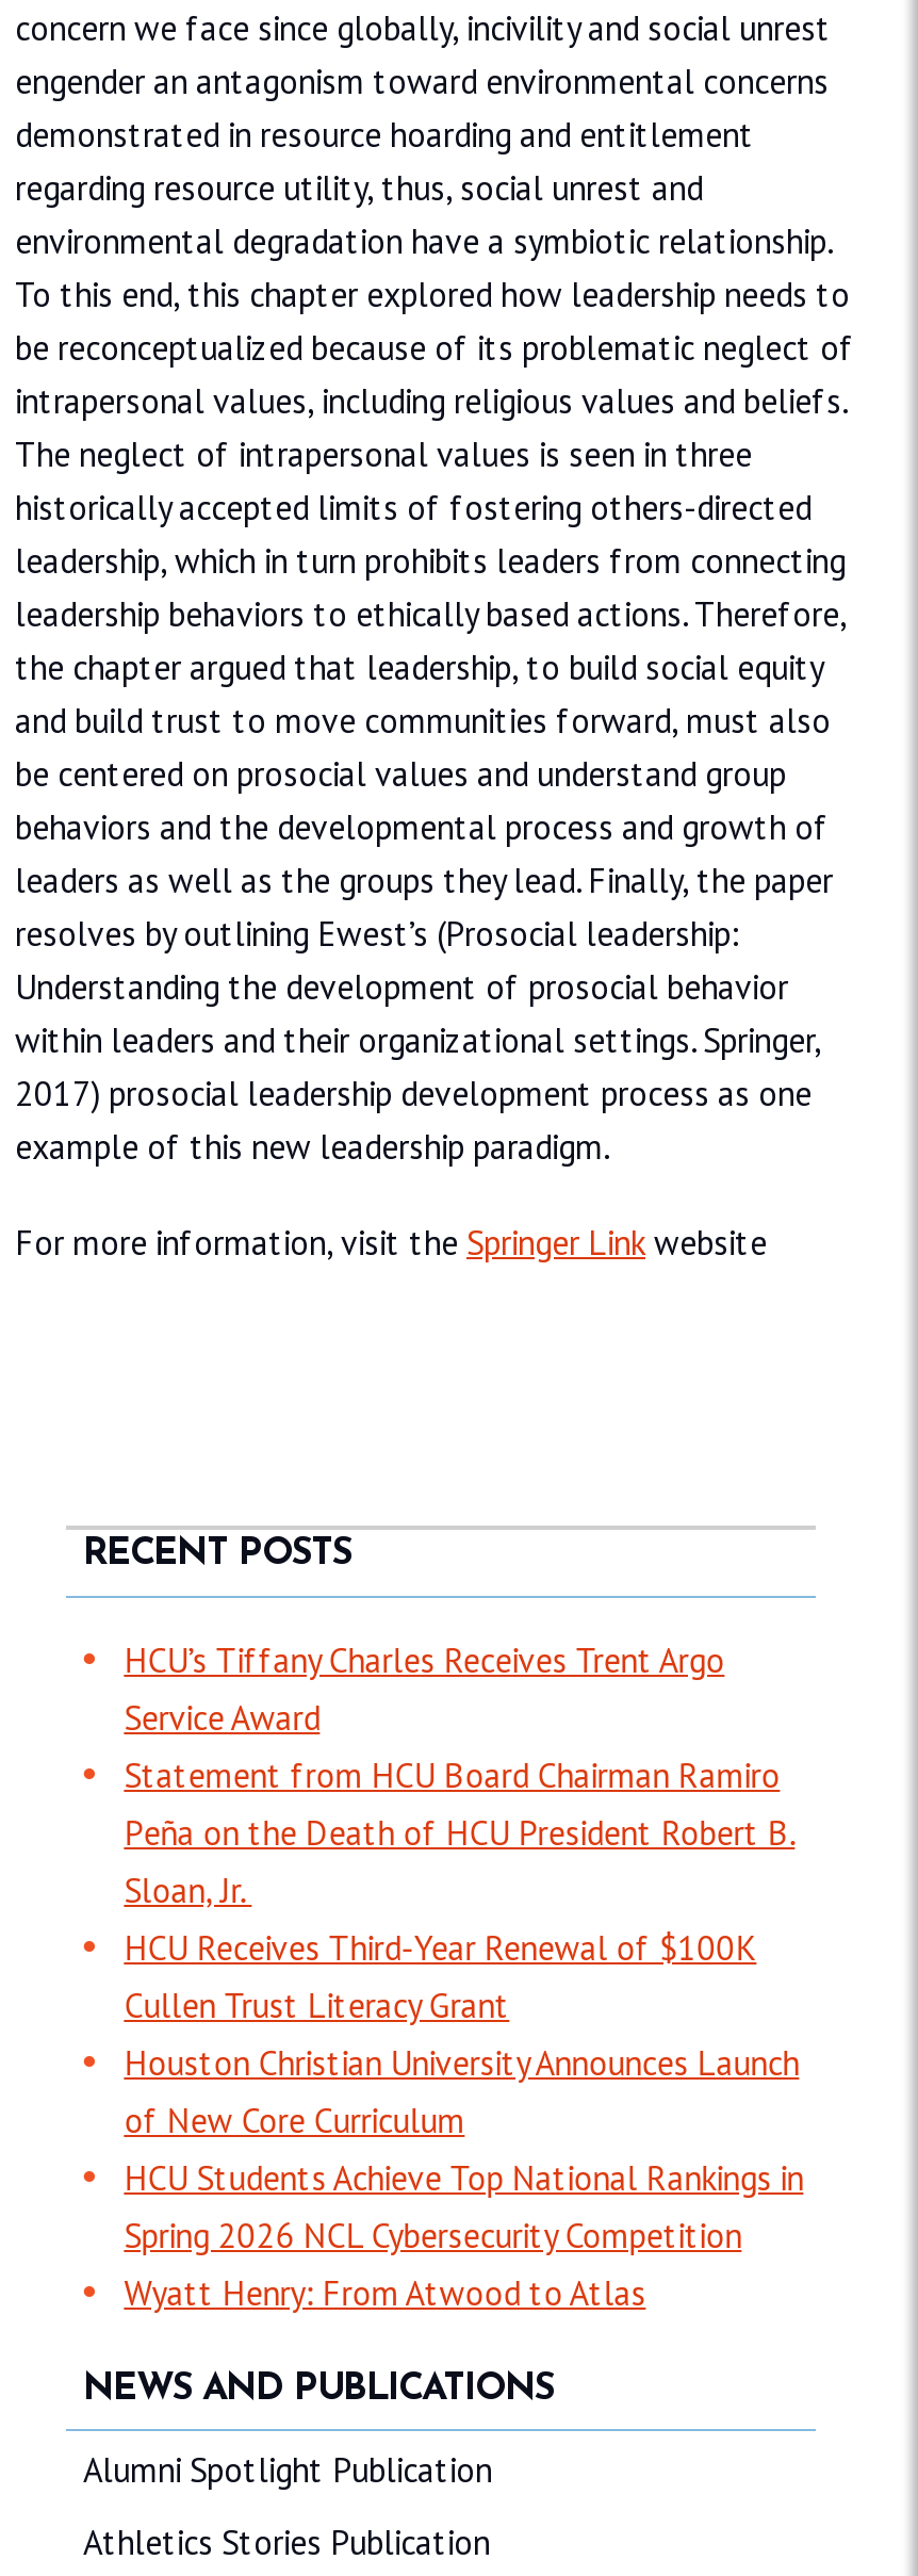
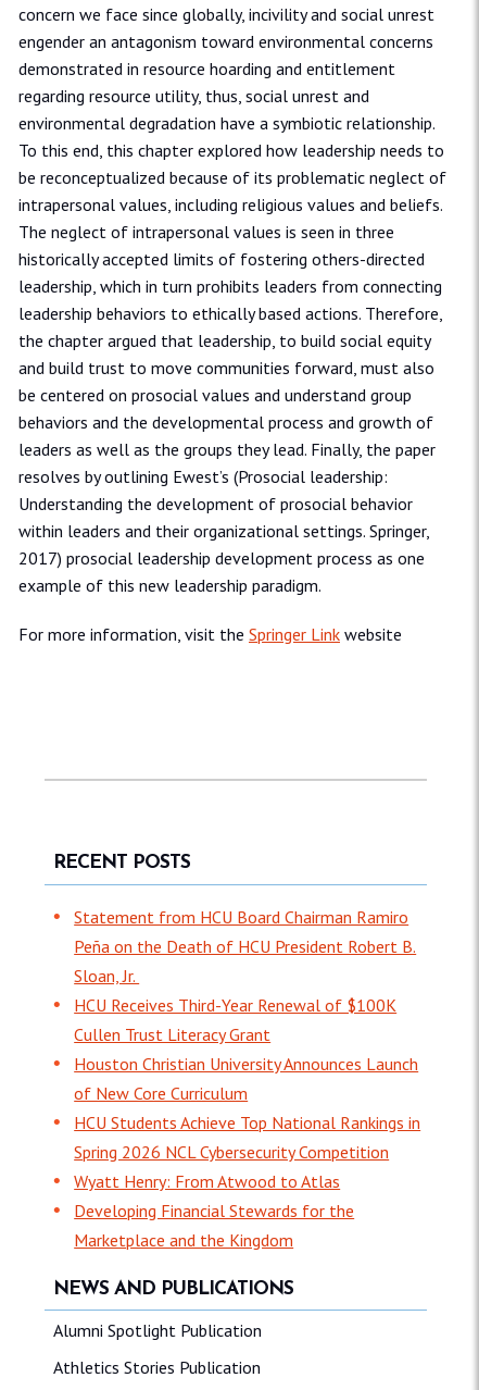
[124,1638,725,1738] HCU’s Tiffany Charles Receives Trent Argo | Service Award -> none
none -> [74,1199,354,1250] Developing Financial Stewards for the | Marketplace and the Kingdom

